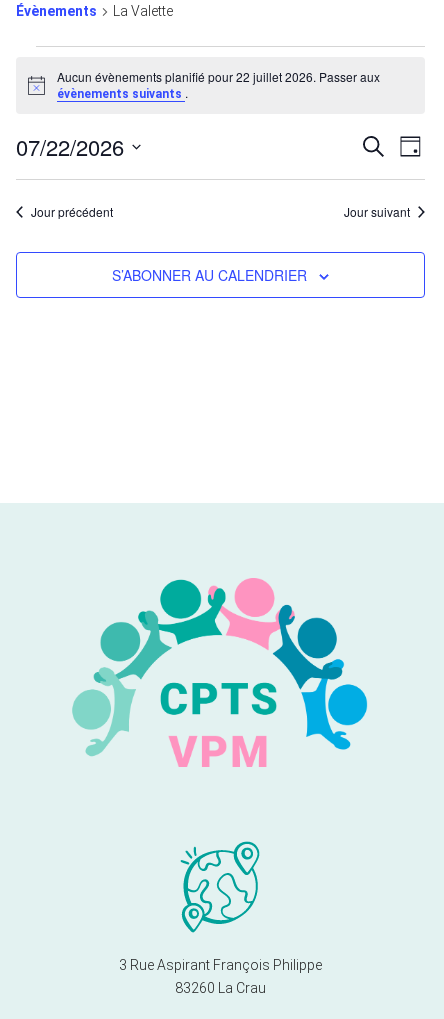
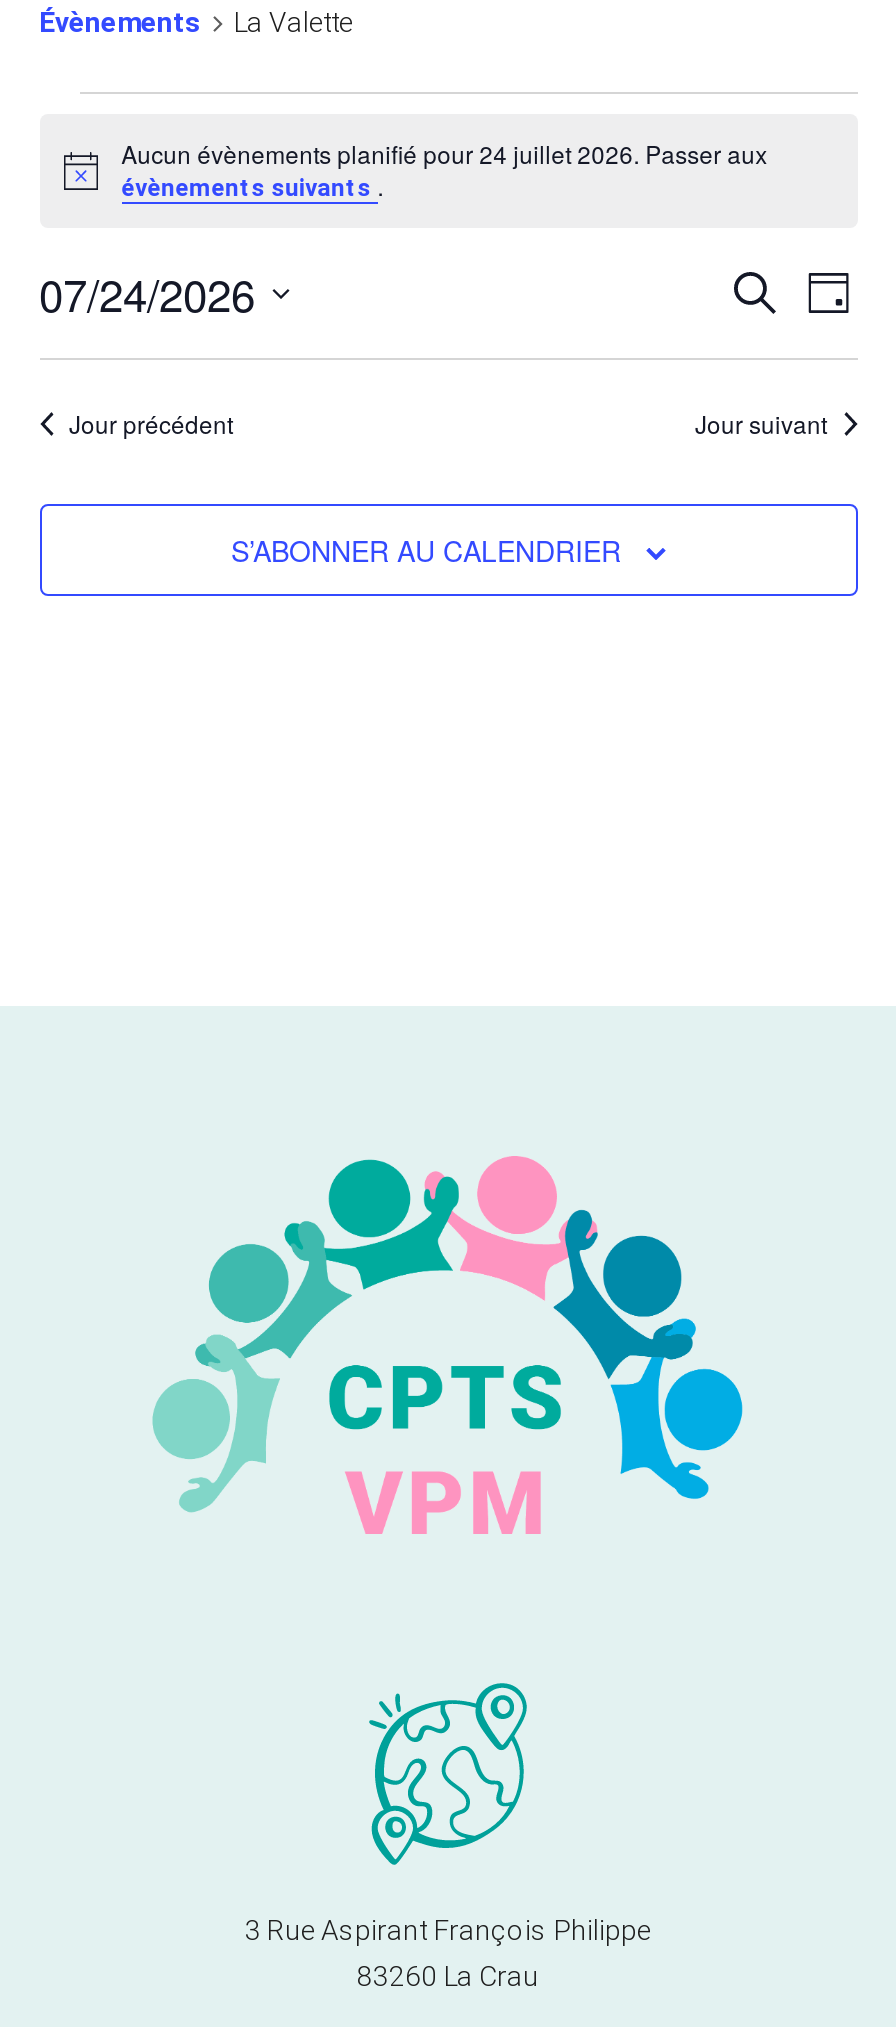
[57,68,380,85] Aucun évènements planifié pour 22 juillet 2026. Passer aux -> [121,136,767,170] Aucun évènements planifié pour 24 juillet 2026. Passer aux
[15,131,123,162] 07/22/2026 -> [39,262,255,324] 07/24/2026

